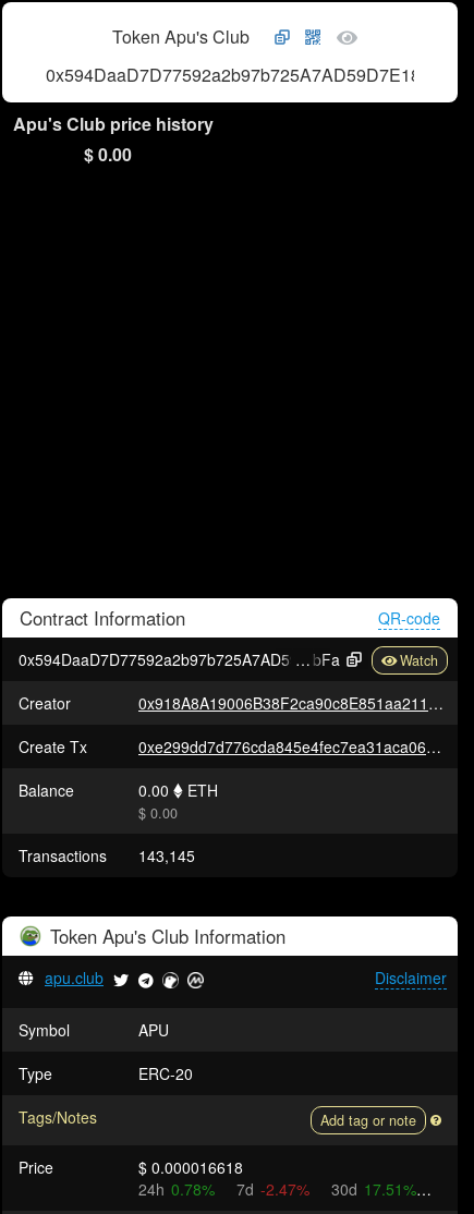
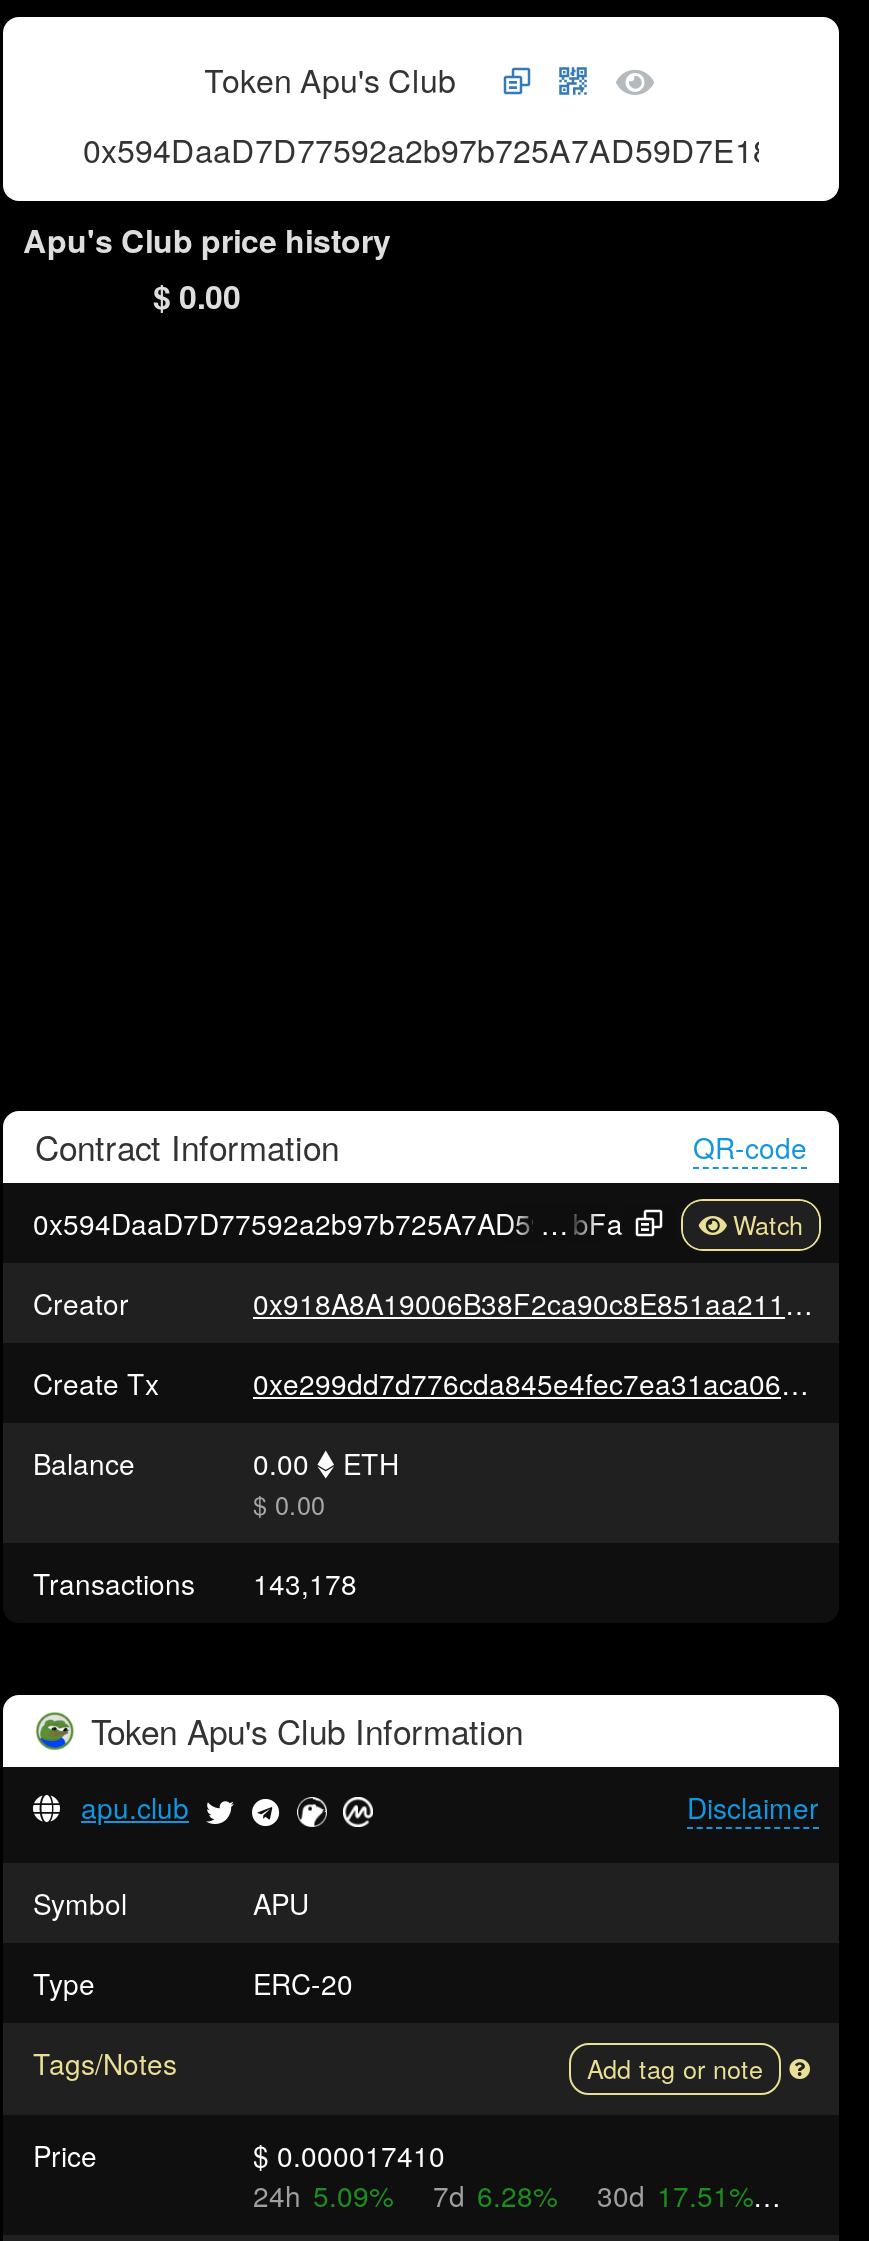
[19,845,195,866] Transactions 143,145 -> [33,1563,357,1603] Transactions 143,178
[138,1156,243,1178] $ 0.000016618 -> [253,2135,445,2175] $ 0.000017410
[138,1178,215,1200] 24h 0.78% -> [253,2175,393,2215] 24h 5.09%
[236,1178,309,1200] 7d -2.47% -> [433,2175,557,2215] 7d 6.28%

